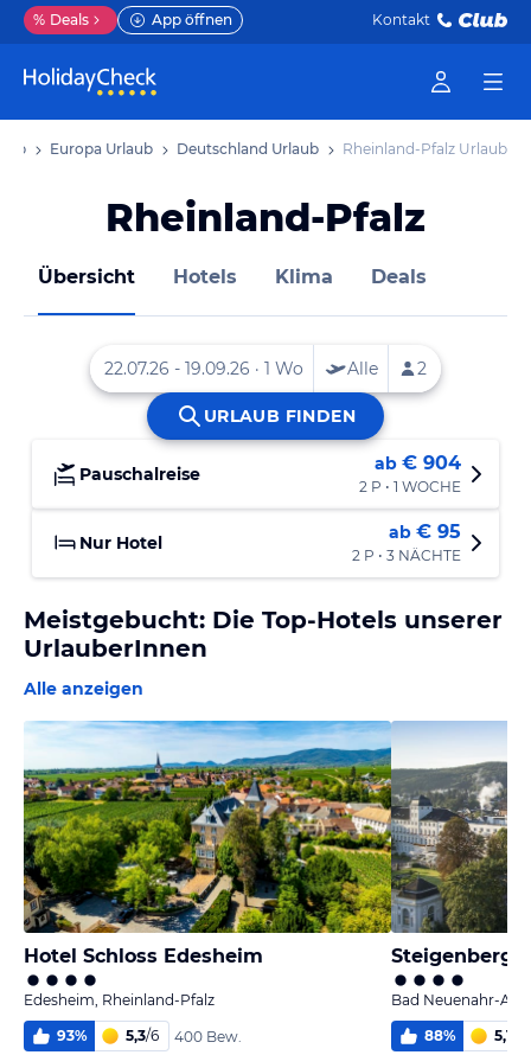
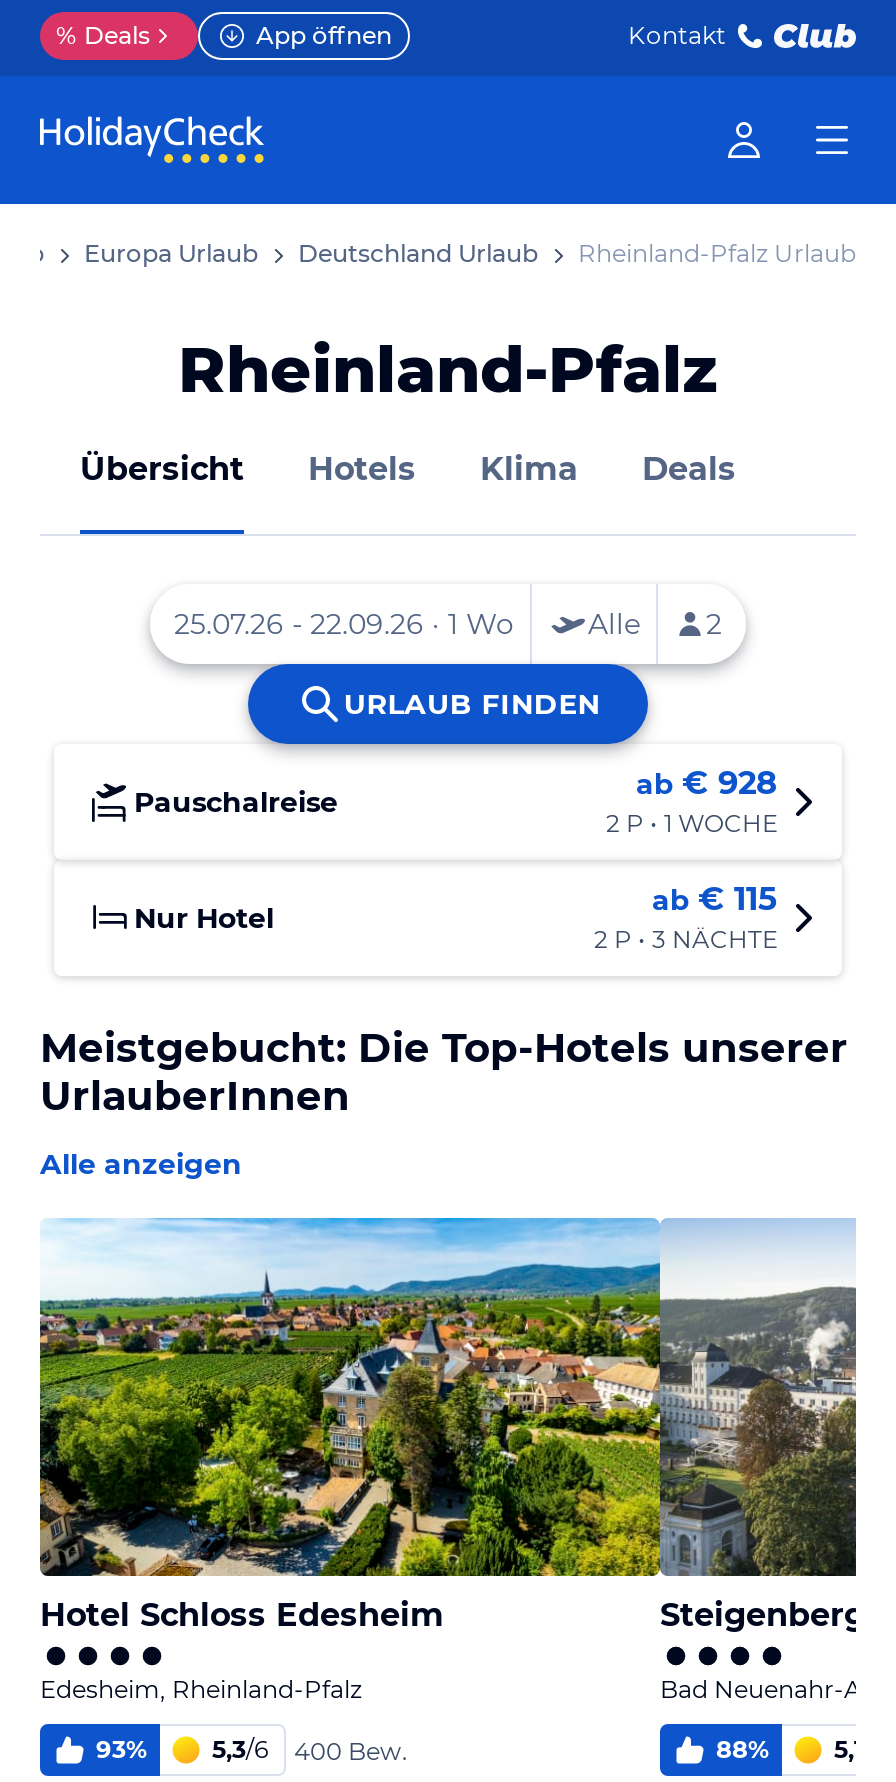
[375,451,461,474] ab € 904 -> [636,763,778,801] ab € 928
[389,520,461,542] ab € 95 -> [652,879,778,917] ab € 115

